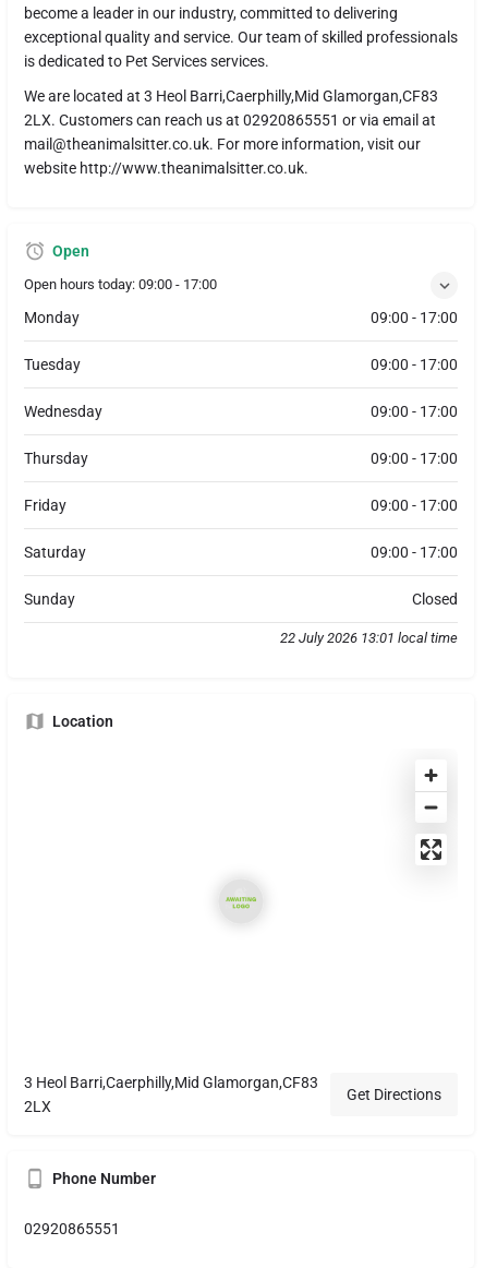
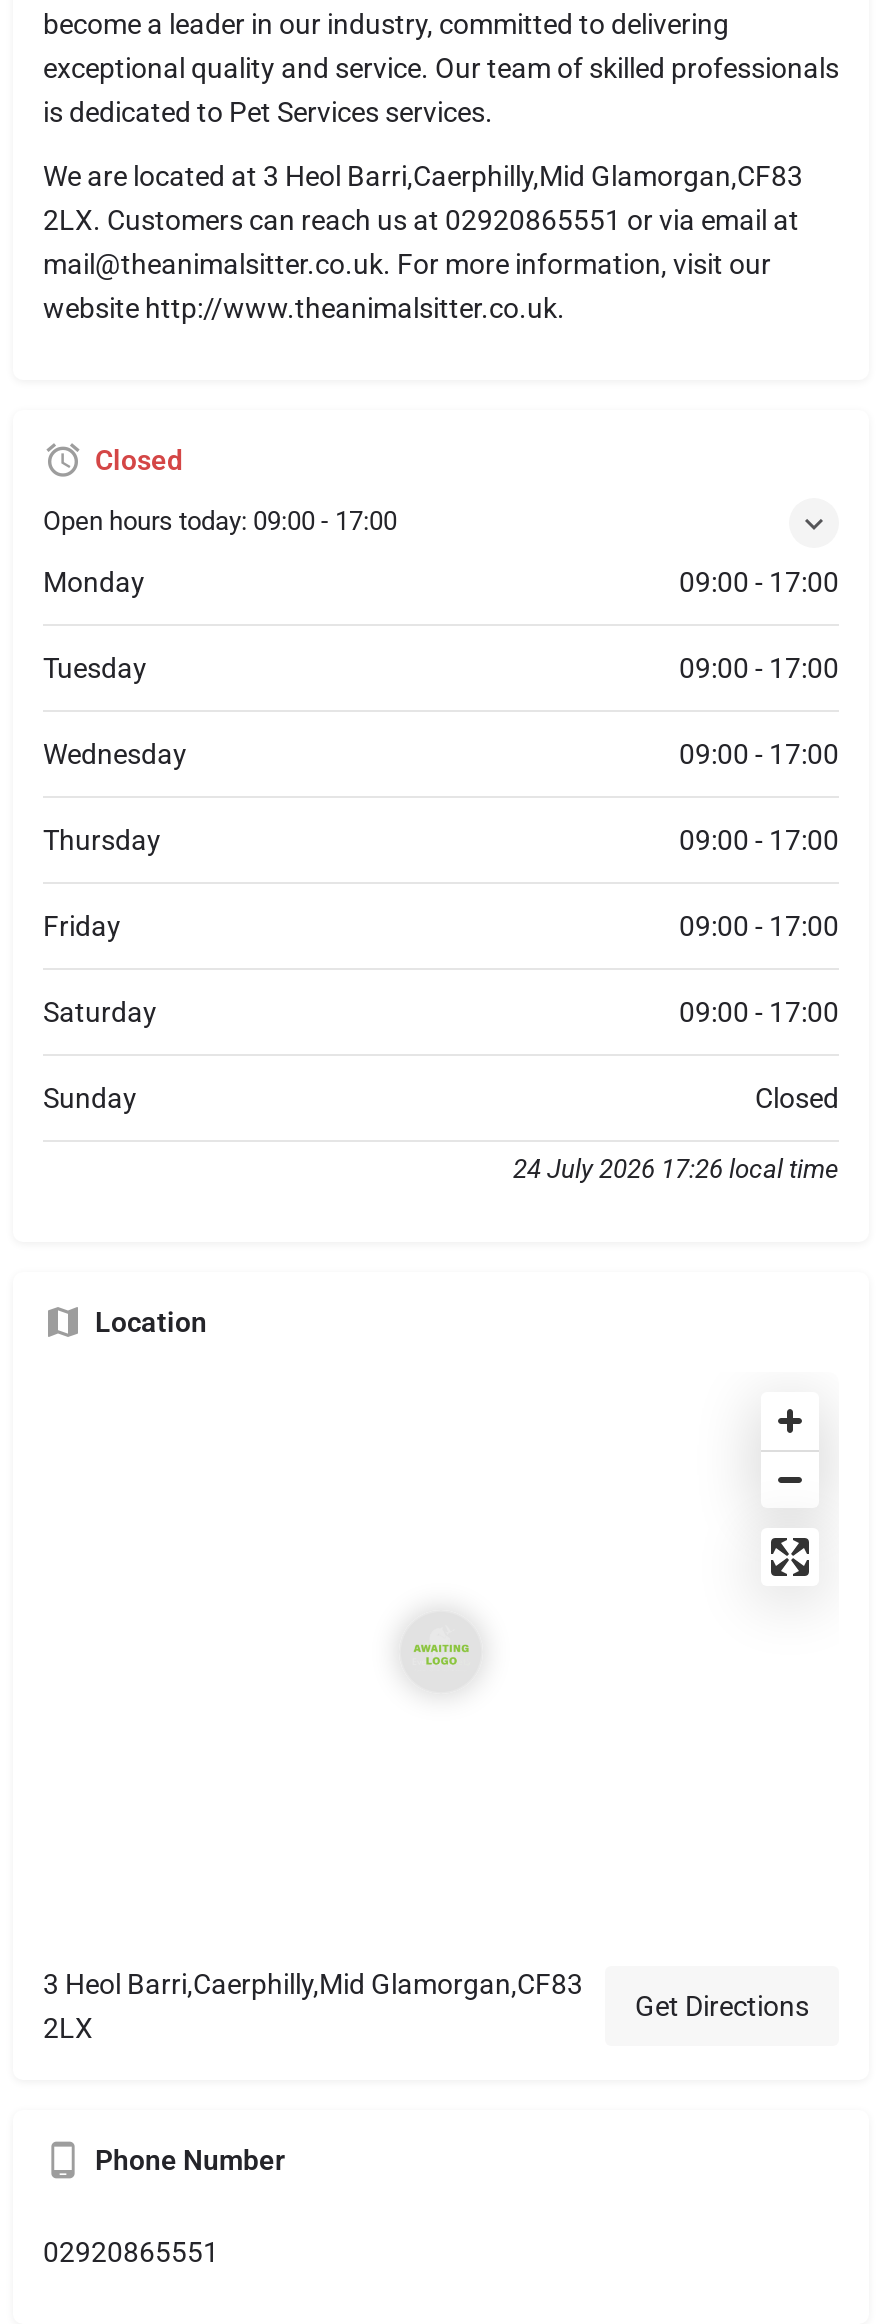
[52,242,89,260] Open -> [95,444,183,476] Closed
[280,630,458,646] 22 July 2026 13:01 local time -> [513,1154,839,1184] 24 July 2026 17:26 local time

